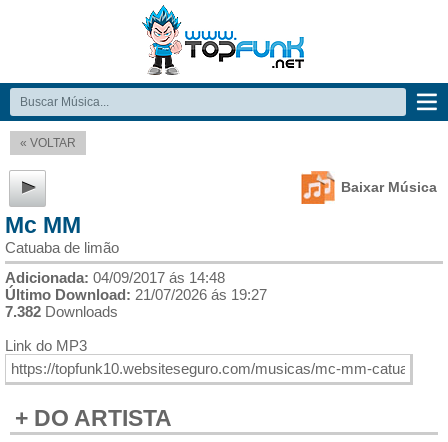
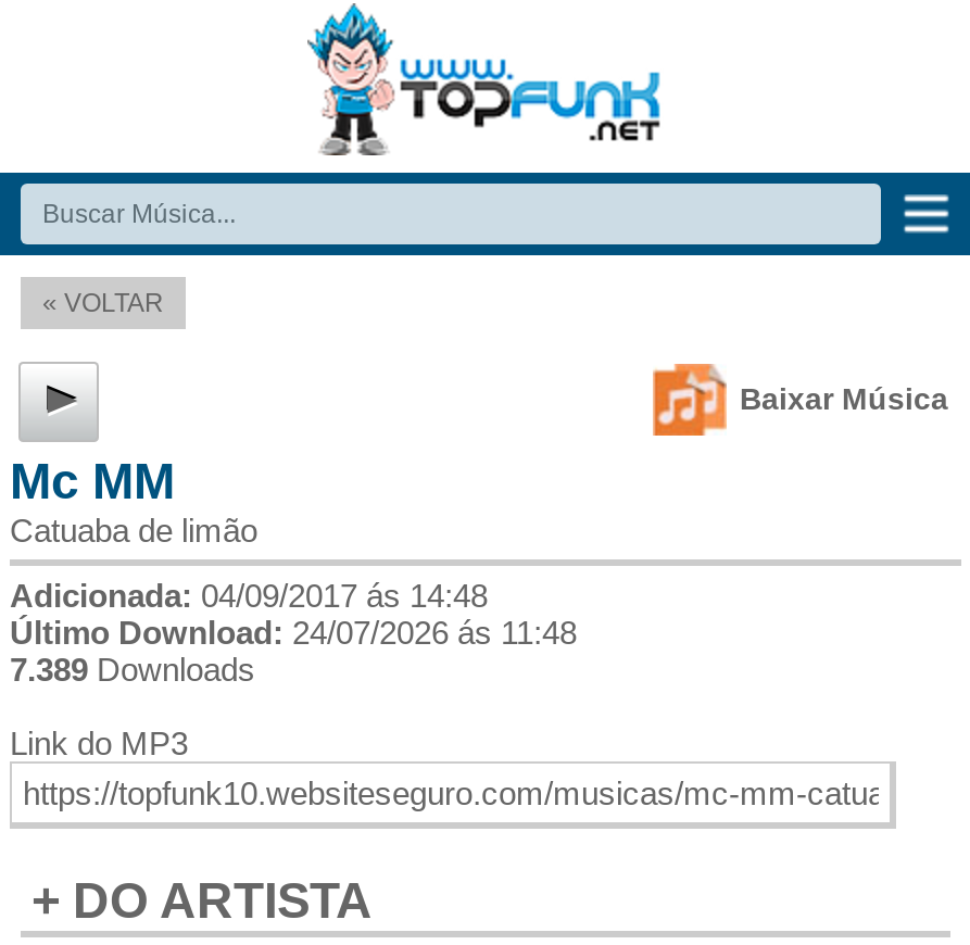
[5,286,267,303] Último Download: 21/07/2026 ás 19:27 -> [10,614,577,651] Último Download: 24/07/2026 ás 11:48
[5,303,118,320] 7.382 Downloads -> [10,651,255,688] 7.389 Downloads

